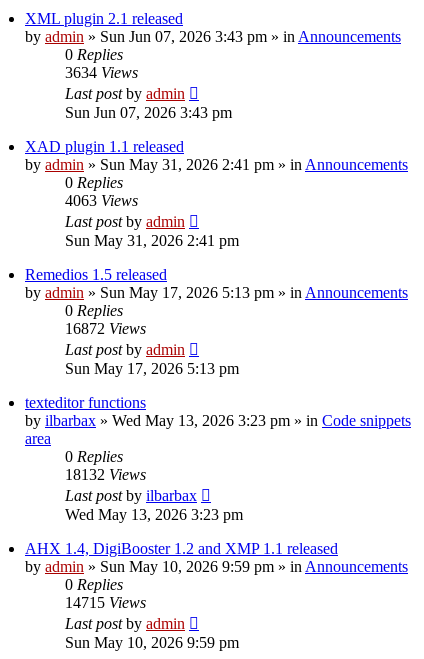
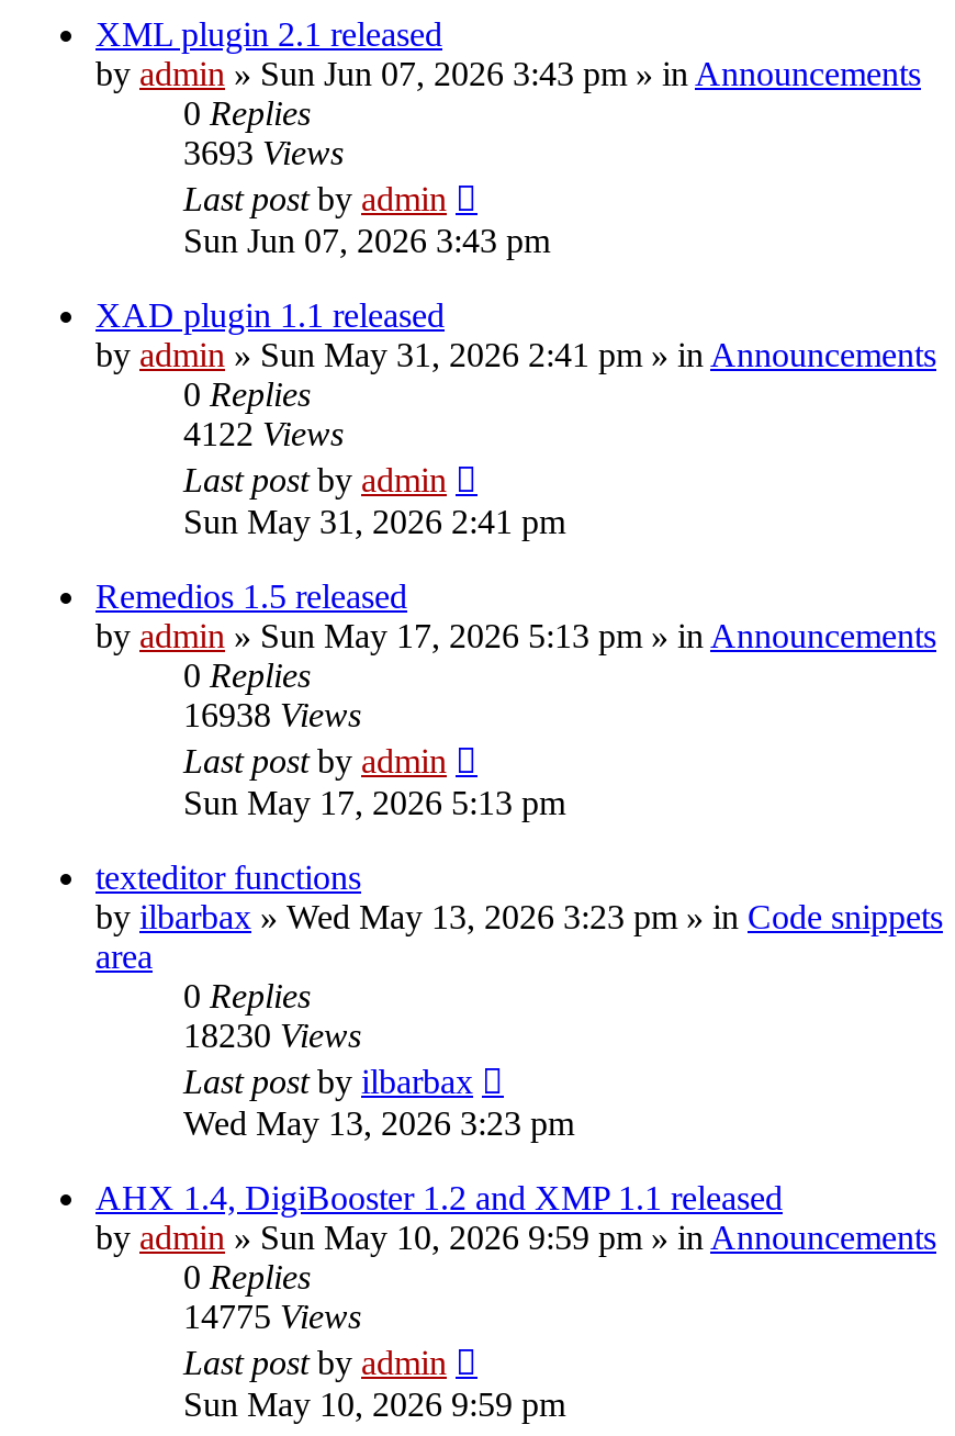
[65,64,138,81] 3634 Views -> [183,134,344,171] 3693 Views
[65,192,138,209] 4063 Views -> [183,415,344,452] 4122 Views
[65,320,146,337] 16872 Views -> [183,696,361,733] 16938 Views
[65,466,146,483] 18132 Views -> [183,1016,361,1054] 18230 Views
[65,594,146,611] 14715 Views -> [183,1297,361,1335] 14775 Views

